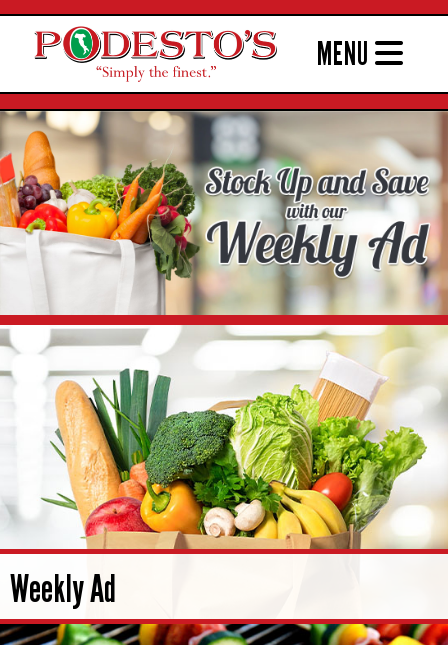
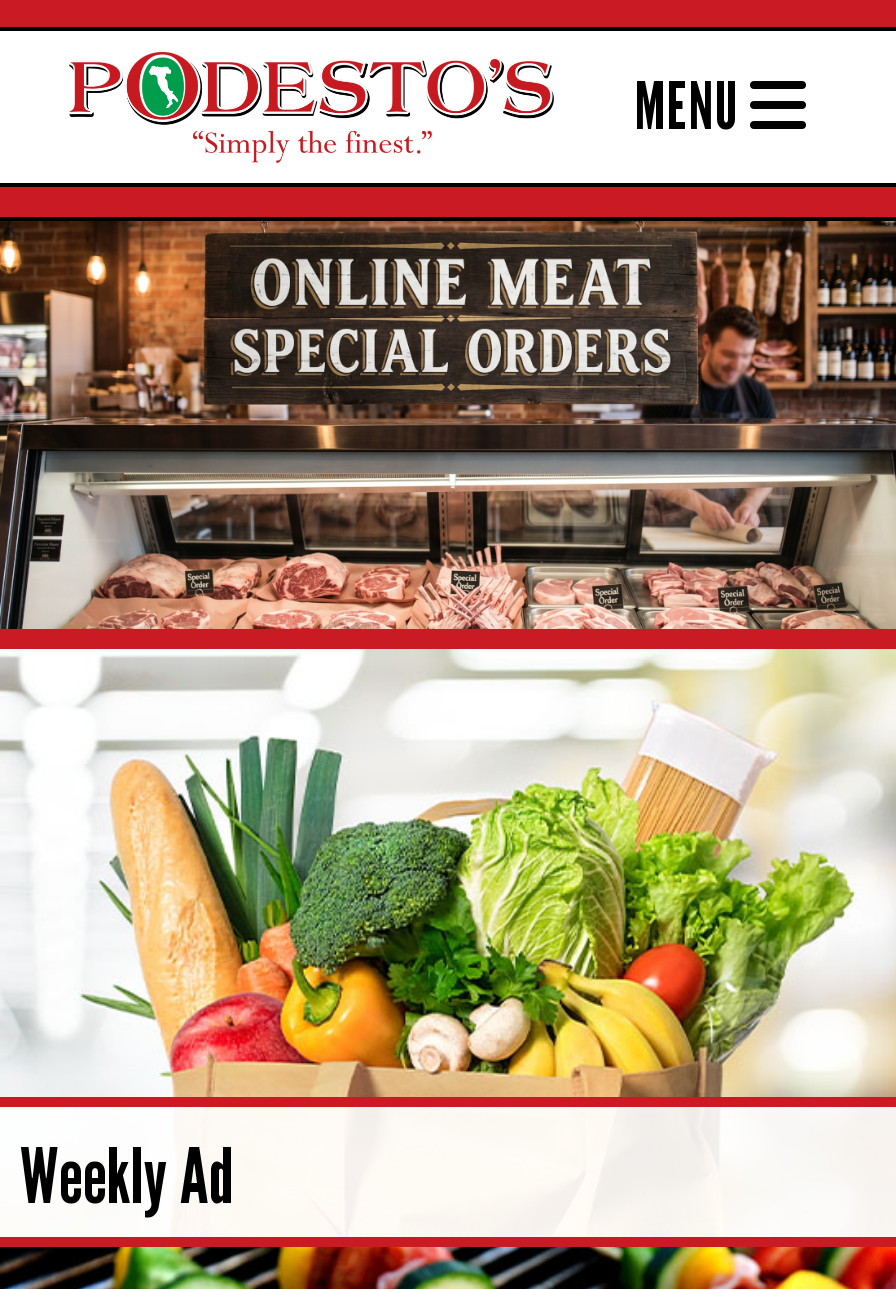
[3,110,445,316] [image] -> [6,219,890,631] [image]

